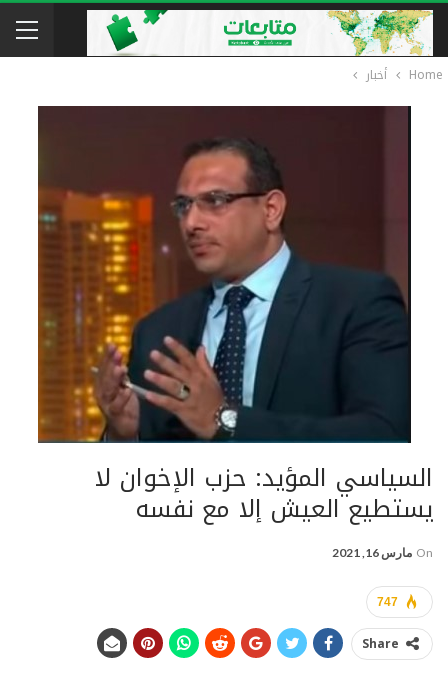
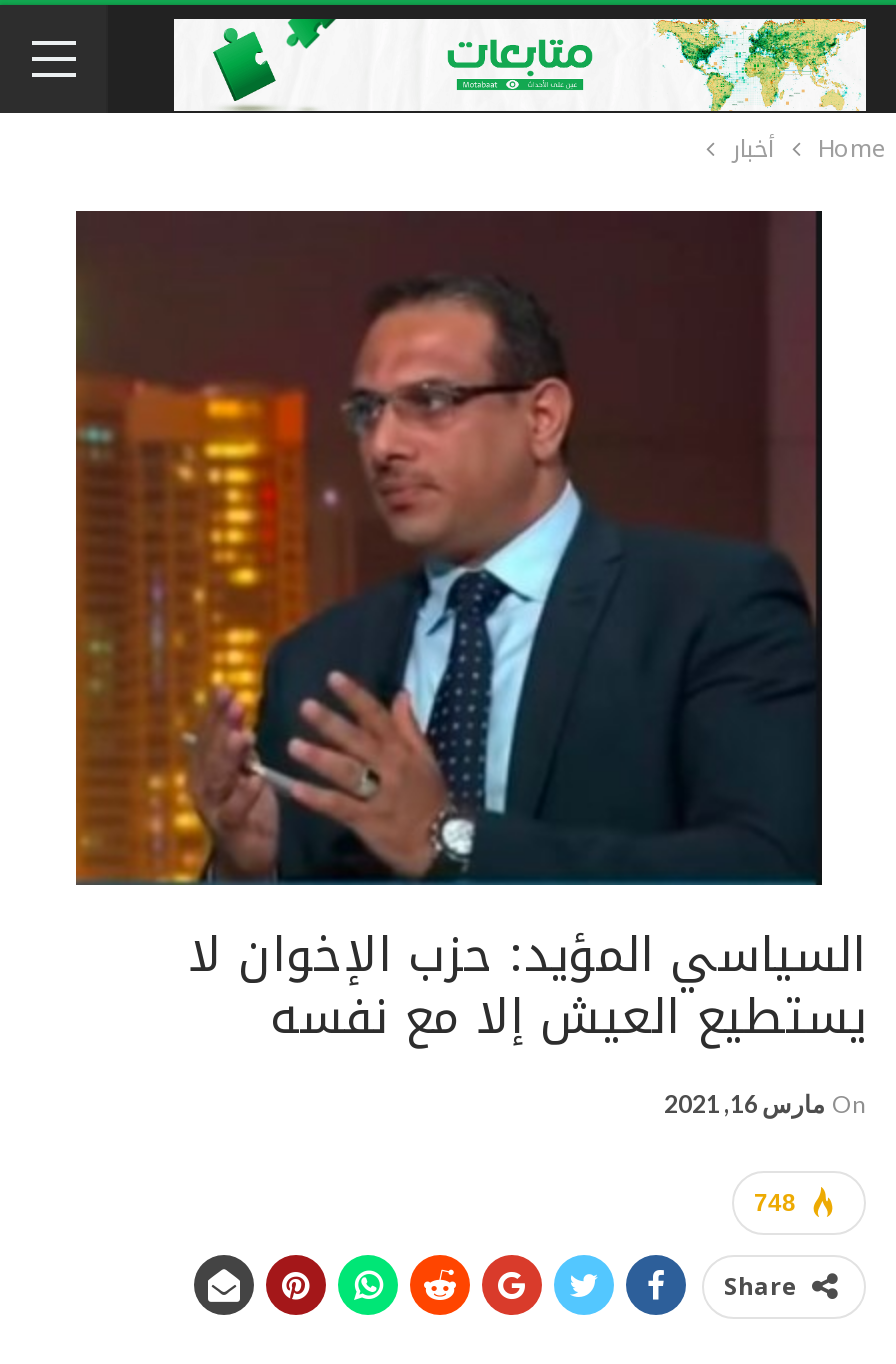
[377,595,398,609] 747 -> [754,1189,796,1217] 748

